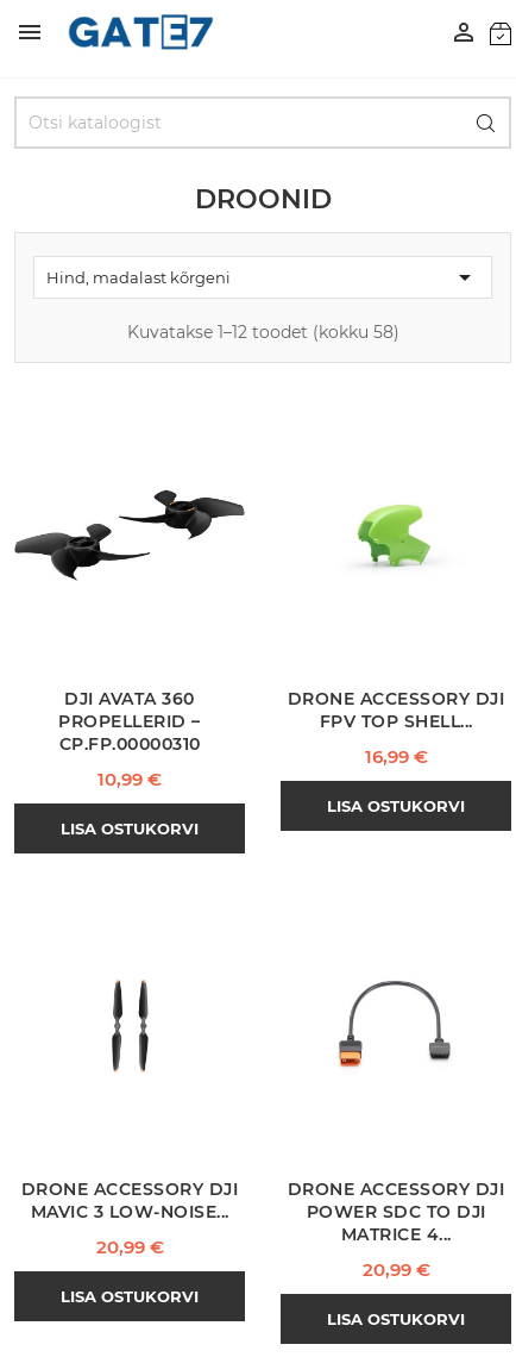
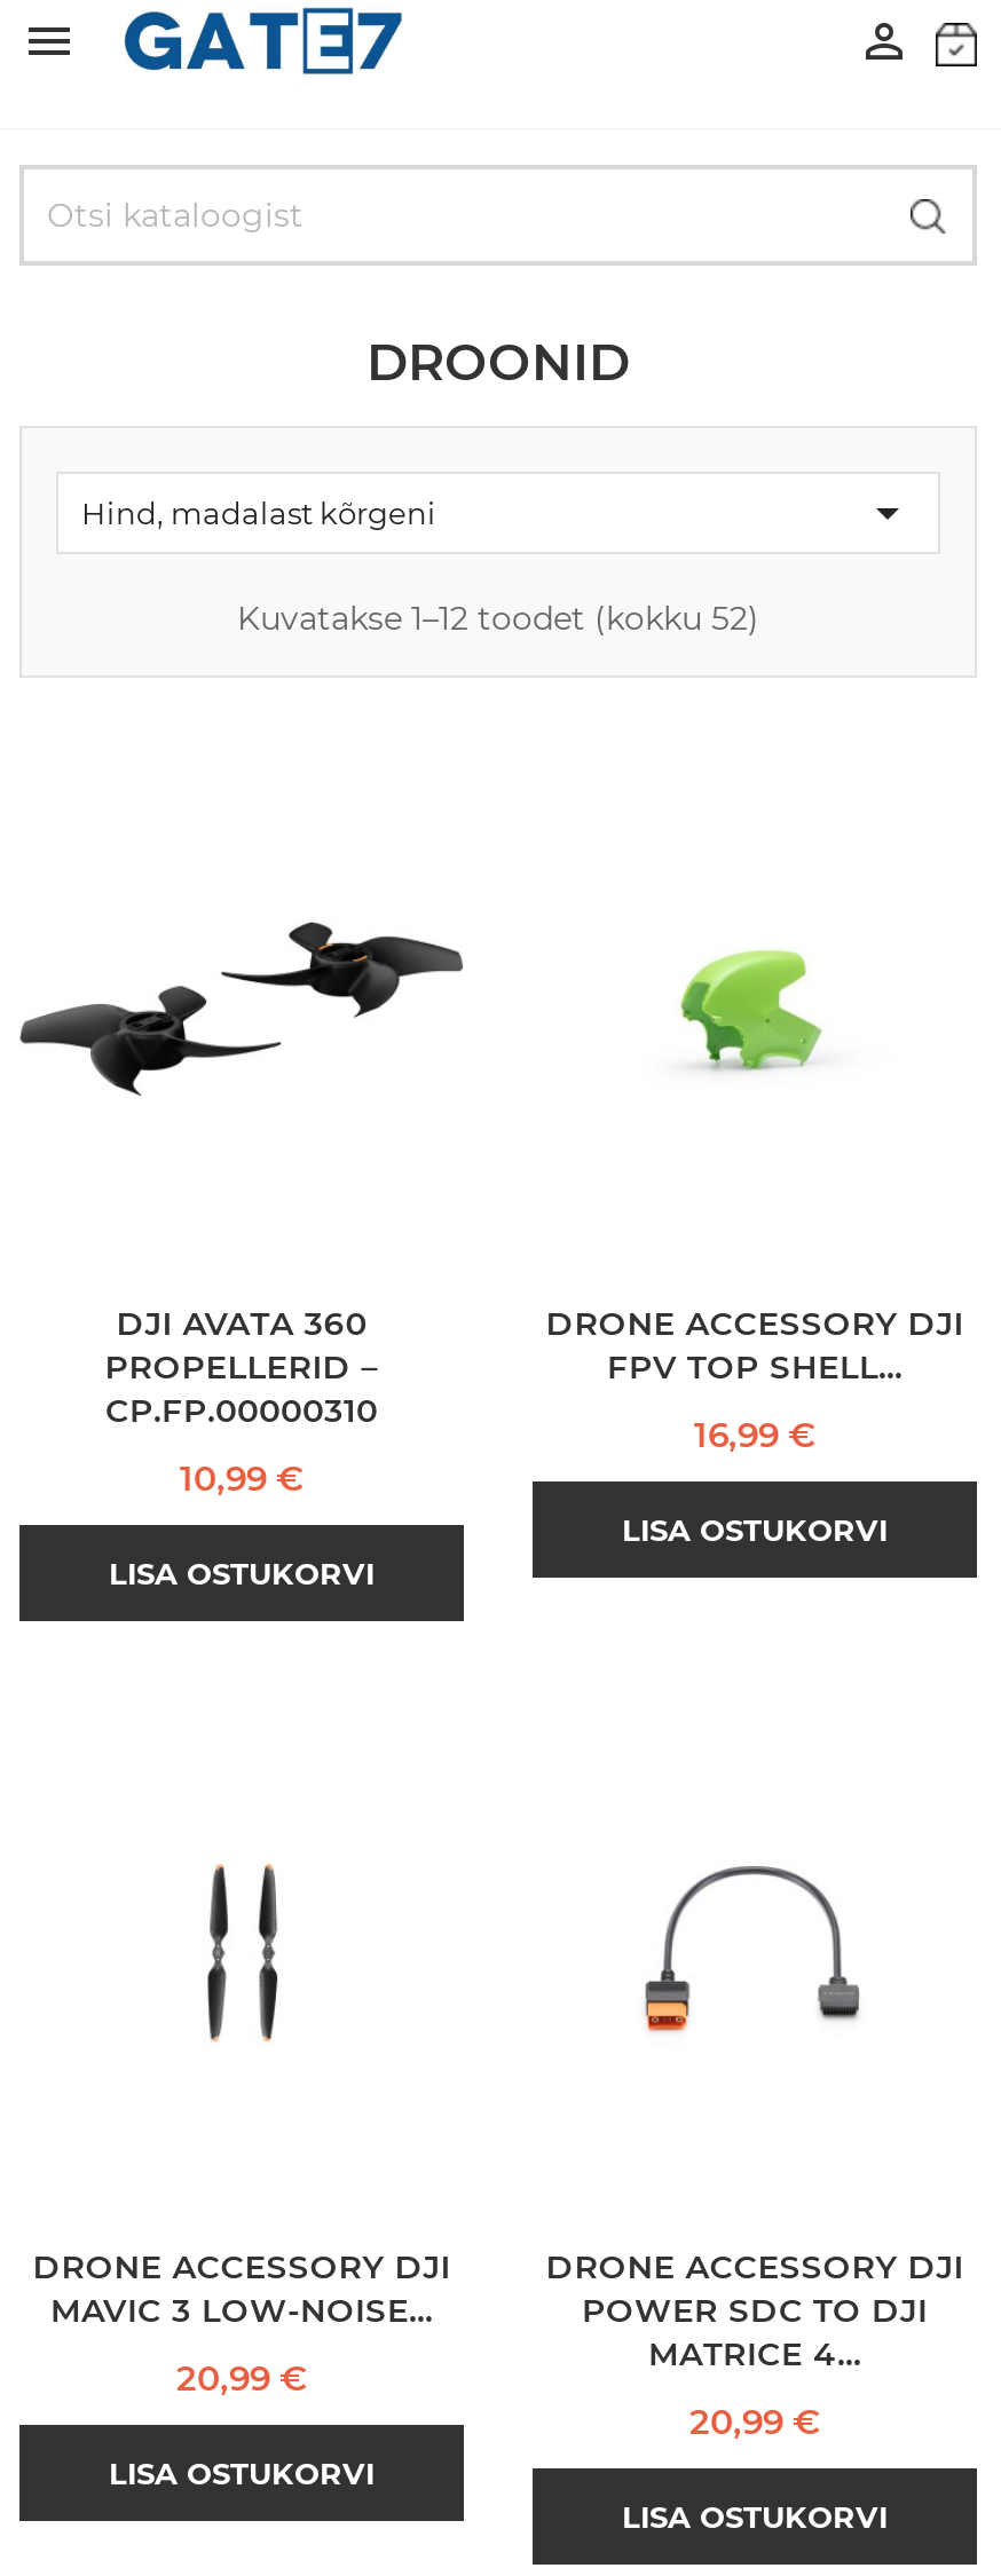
[127,321,399,343] Kuvatakse 1–12 toodet (kokku 58) -> [237,598,759,639] Kuvatakse 1–12 toodet (kokku 52)

